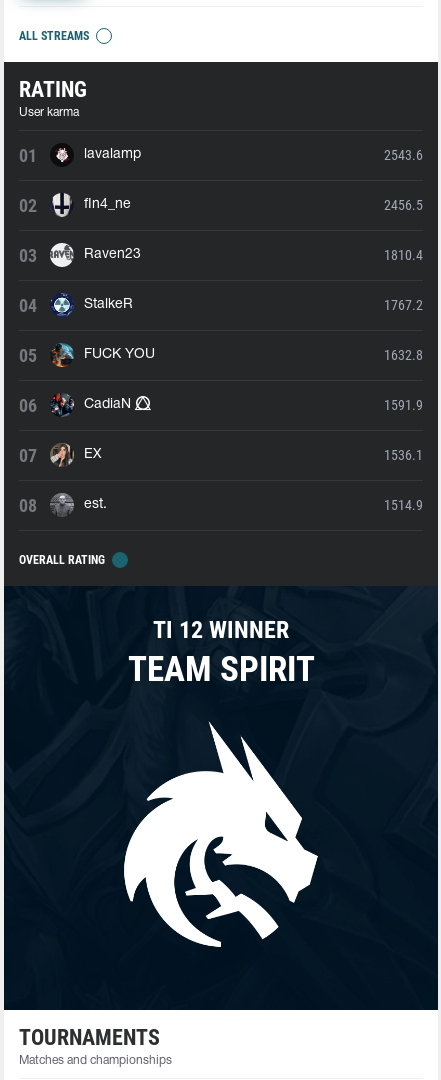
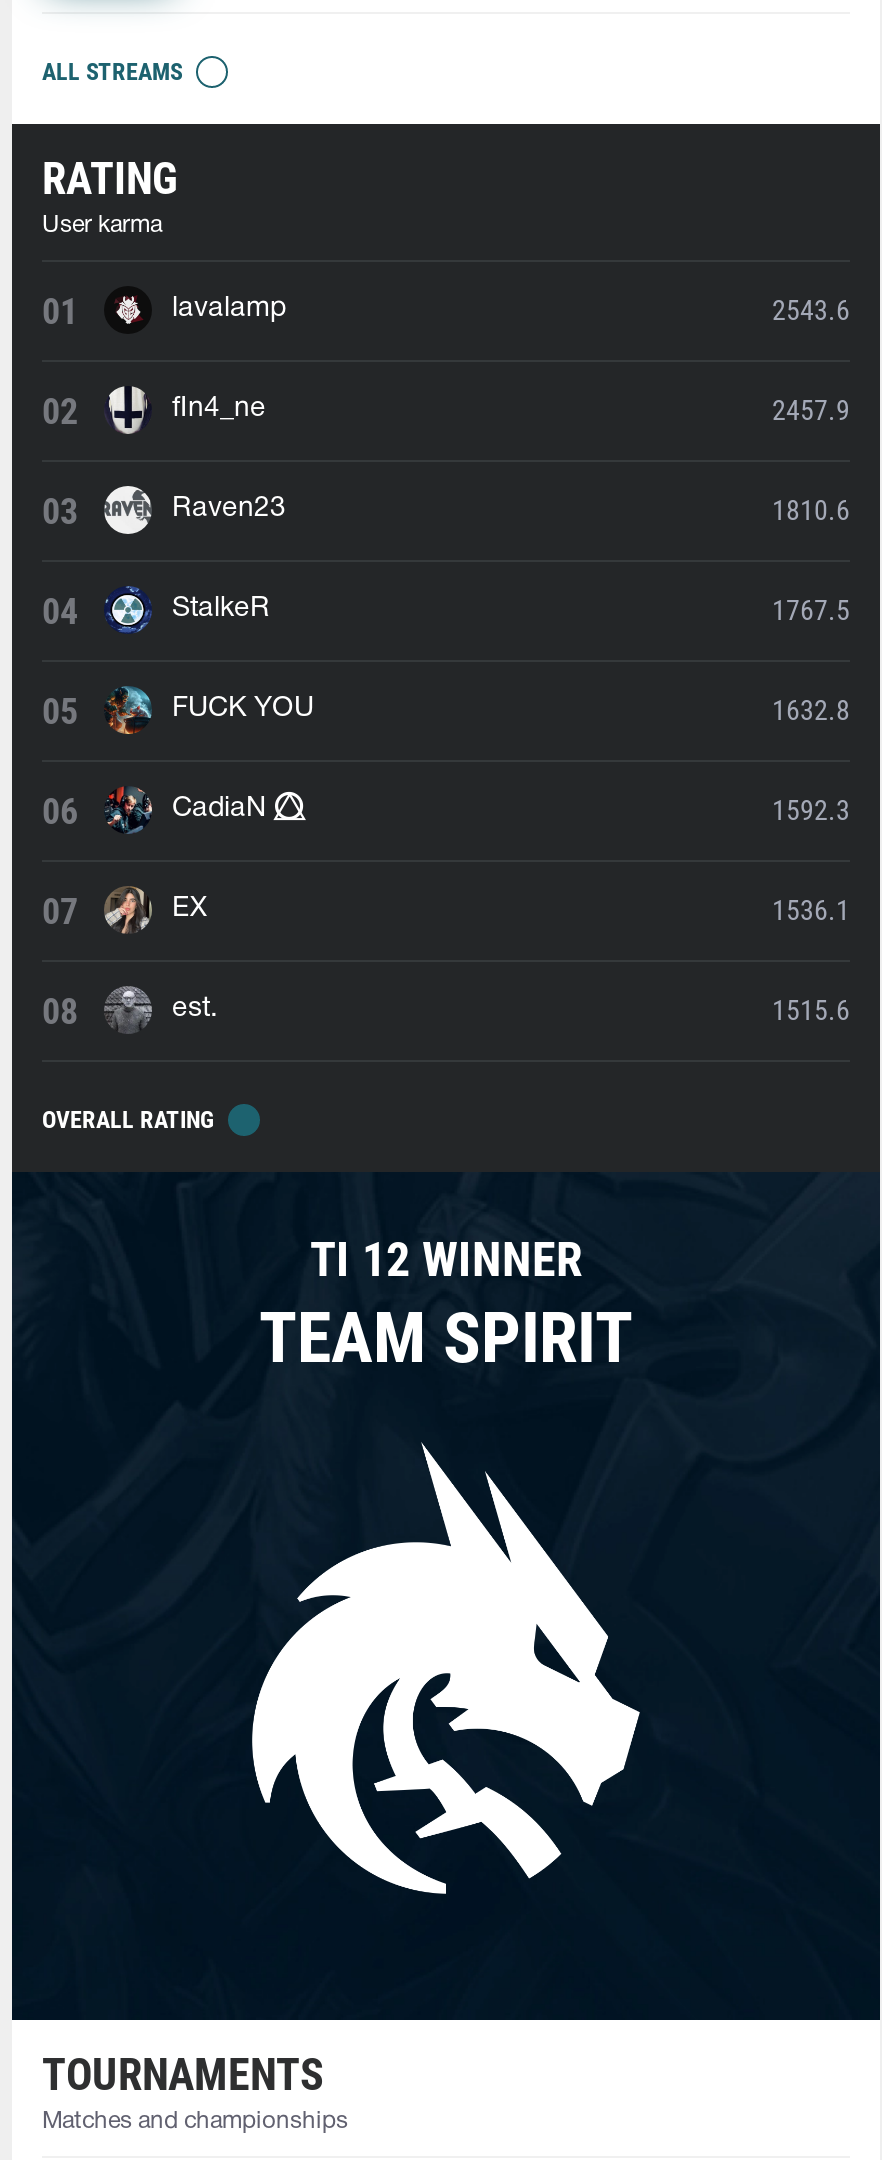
[384,197,423,213] 2456.5 -> [772,394,850,426] 2457.9
[384,247,423,263] 1810.4 -> [772,494,850,526] 1810.6
[384,297,423,313] 1767.2 -> [772,594,850,626] 1767.5
[384,397,423,413] 1591.9 -> [772,794,850,826] 1592.3
[384,497,423,513] 1514.9 -> [772,994,850,1026] 1515.6

